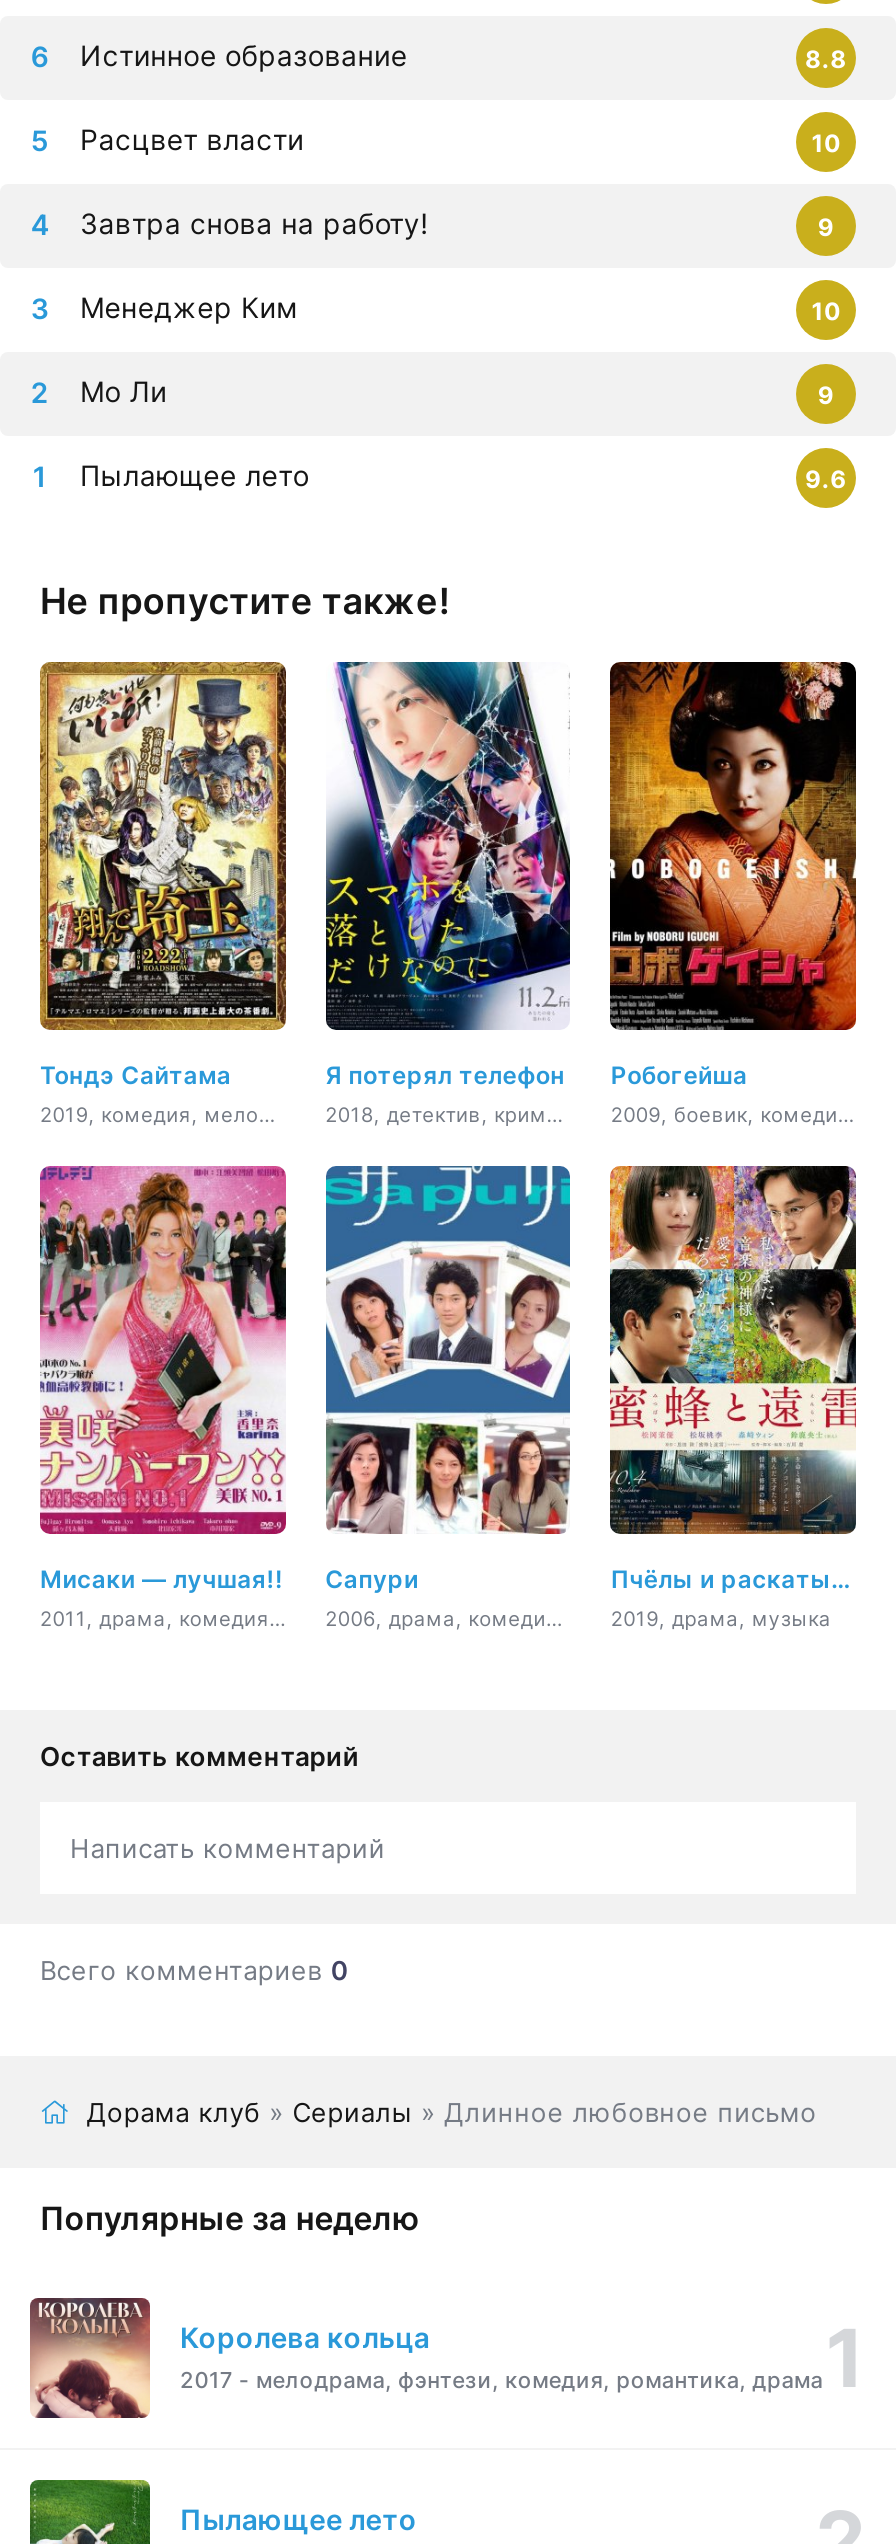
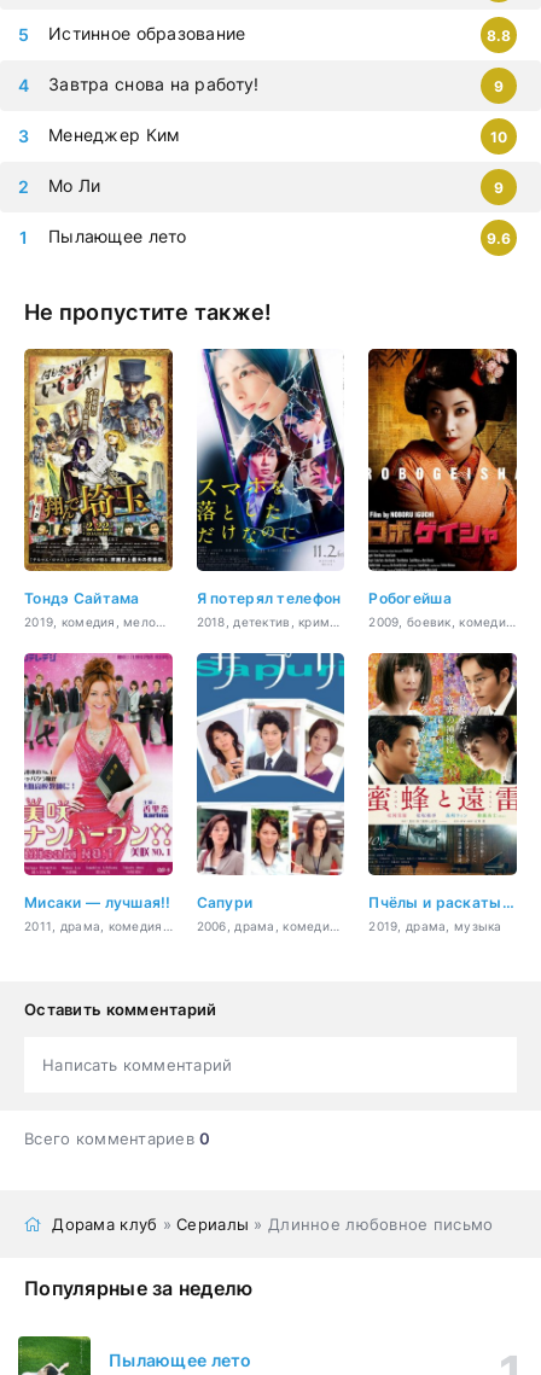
[80,121,840,157] Расцвет власти | 10 -> none
[28,2296,823,2420] [image] | Королева кольца | 2017 - мелодрама, фэнтези, комедия, романтика, драма -> none

